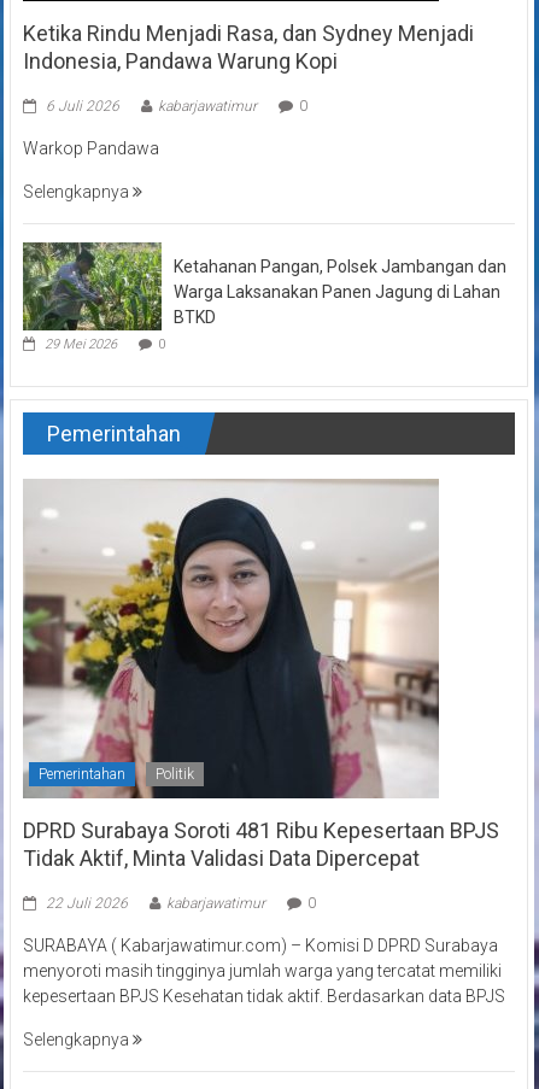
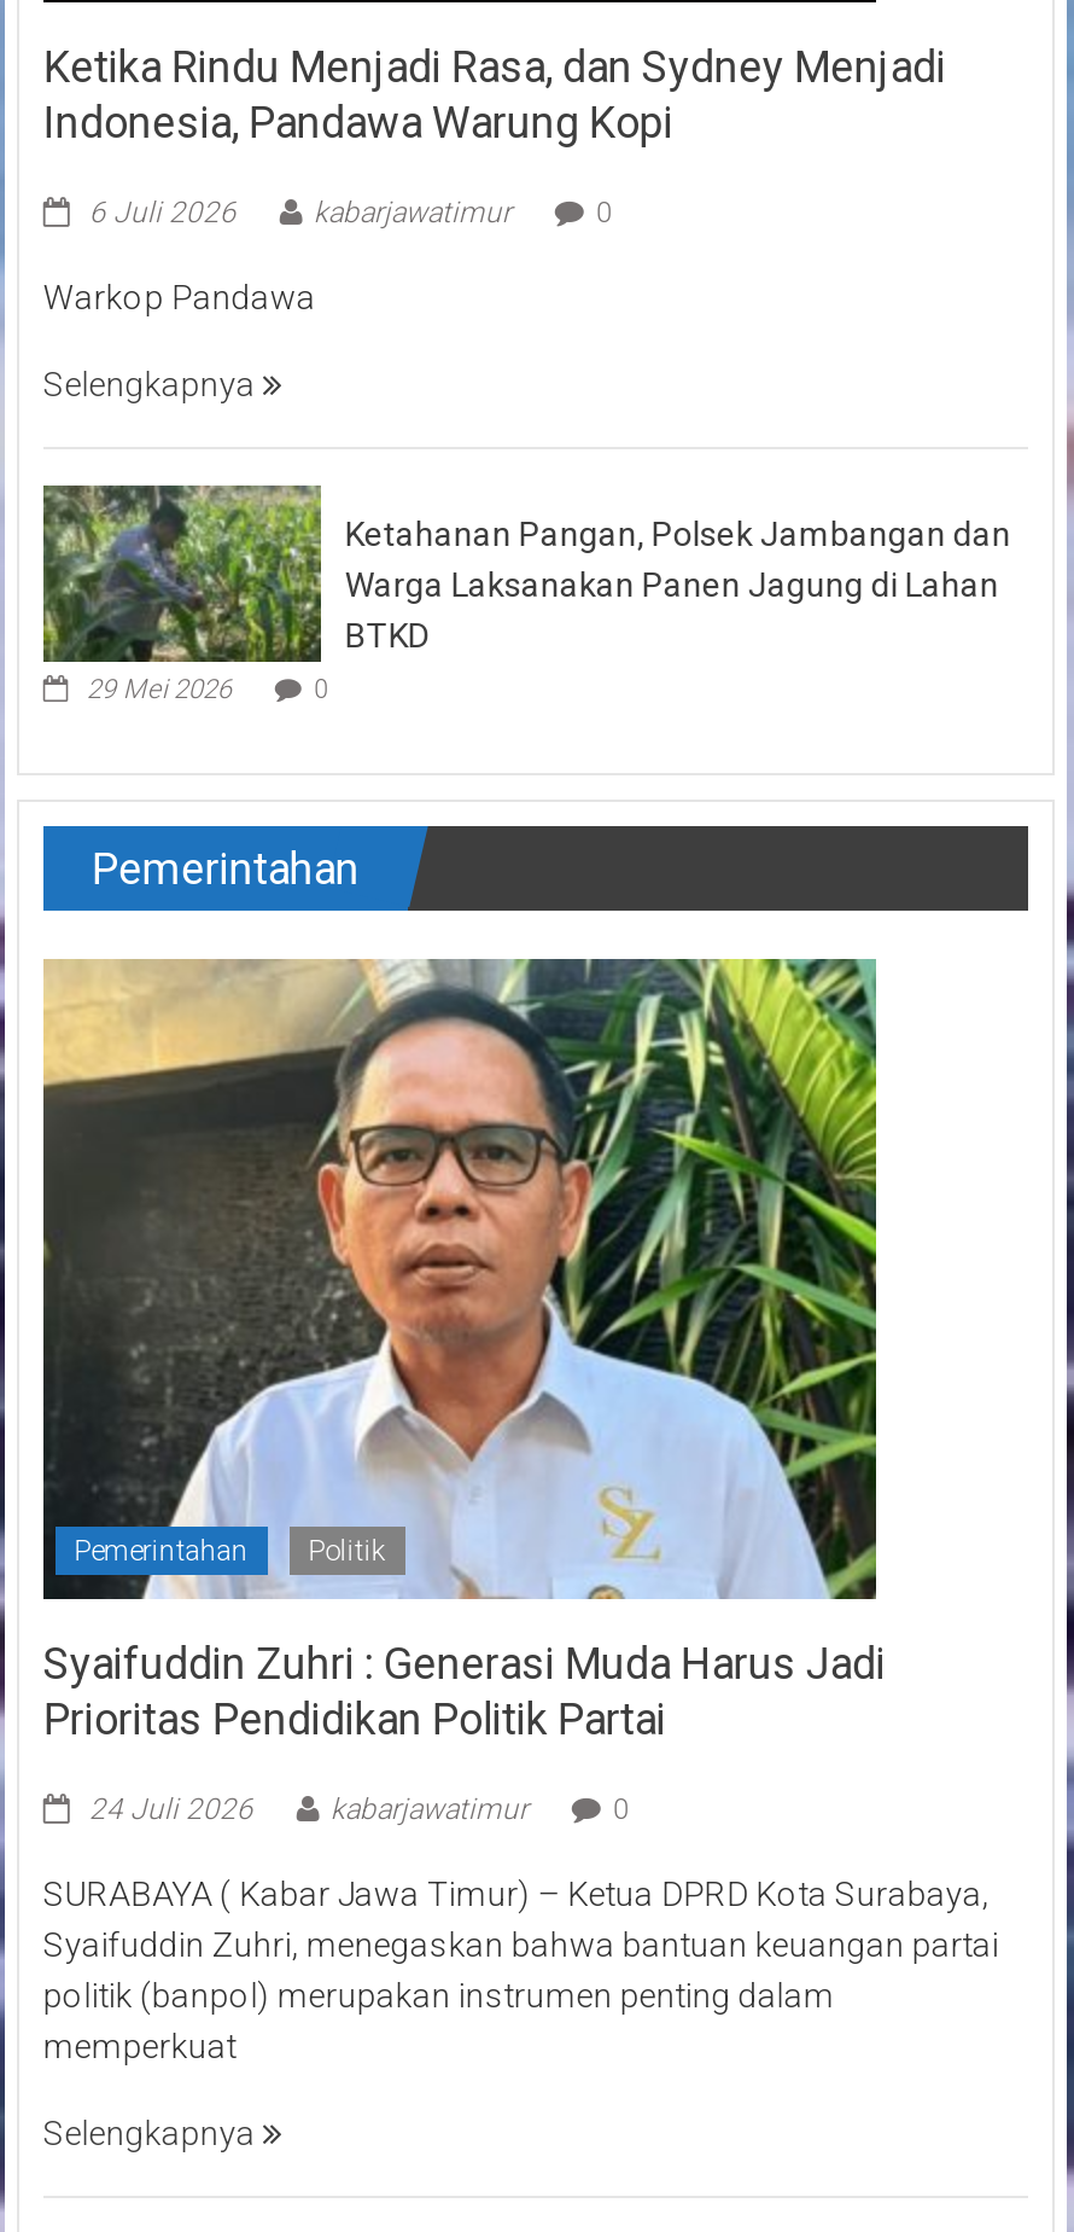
[22,479,499,870] [image] | DPRD Surabaya Soroti 481 Ribu Kepesertaan BPJS | Tidak Aktif, Minta Validasi Data Dipercepat -> [41,957,886,1743] [image] | Syaifuddin Zuhri : Generasi Muda Harus Jadi | Prioritas Pendidikan Politik Partai
[46,894,128,911] 22 Juli 2026 -> [89,1791,253,1825] 24 Juli 2026
[23,935,505,1005] SURABAYA ( Kabarjawatimur.com) – Komisi D DPRD Surabaya | menyoroti masih tingginya jumlah warga yang tercatat memiliki | kepesertaan BPJS Kesehatan tidak aktif. Berdasarkan data BPJS -> [43,1874,999,2064] SURABAYA ( Kabar Jawa Timur) – Ketua DPRD Kota Surabaya, | Syaifuddin Zuhri, menegaskan bahwa bantuan keuangan partai | politik (banpol) merupakan instrumen penting dalam | memperkuat

